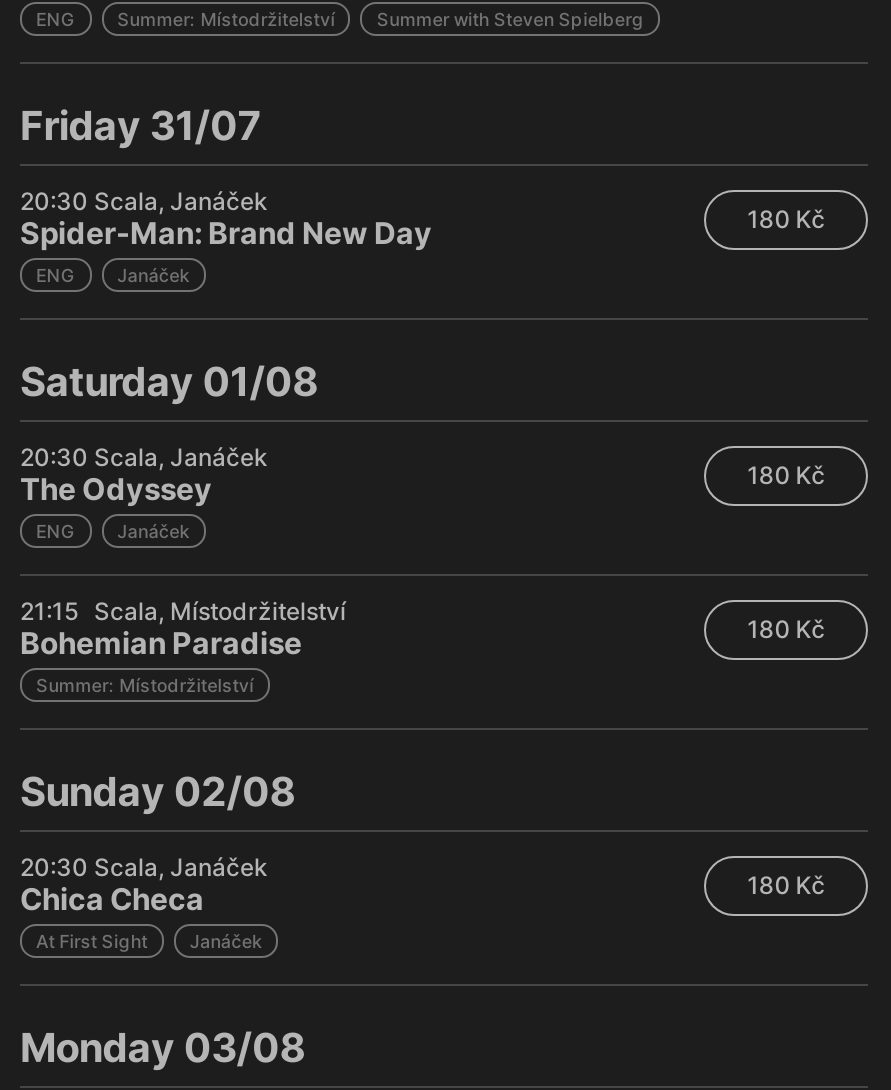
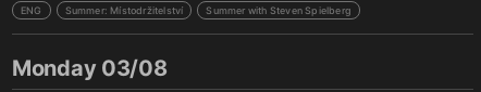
[20,102,432,286] Friday 31/07 | 20:30 Scala Janáček | Spider-Man: Brand New Day | ENG | Janáček -> none
[747,204,825,234] 180 Kč -> none
[20,358,318,542] Saturday 01/08 | 20:30 Scala Janáček | The Odyssey | ENG | Janáček -> none
[747,460,825,490] 180 Kč -> none
[20,596,346,696] 21:15 Scala Místodržitelství | Bohemian Paradise | Summer: Místodržitelství -> none
[747,614,825,644] 180 Kč -> none
[20,768,295,952] Sunday 02/08 | 20:30 Scala Janáček | Chica Checa | At First Sight | Janáček -> none
[747,870,825,900] 180 Kč -> none

